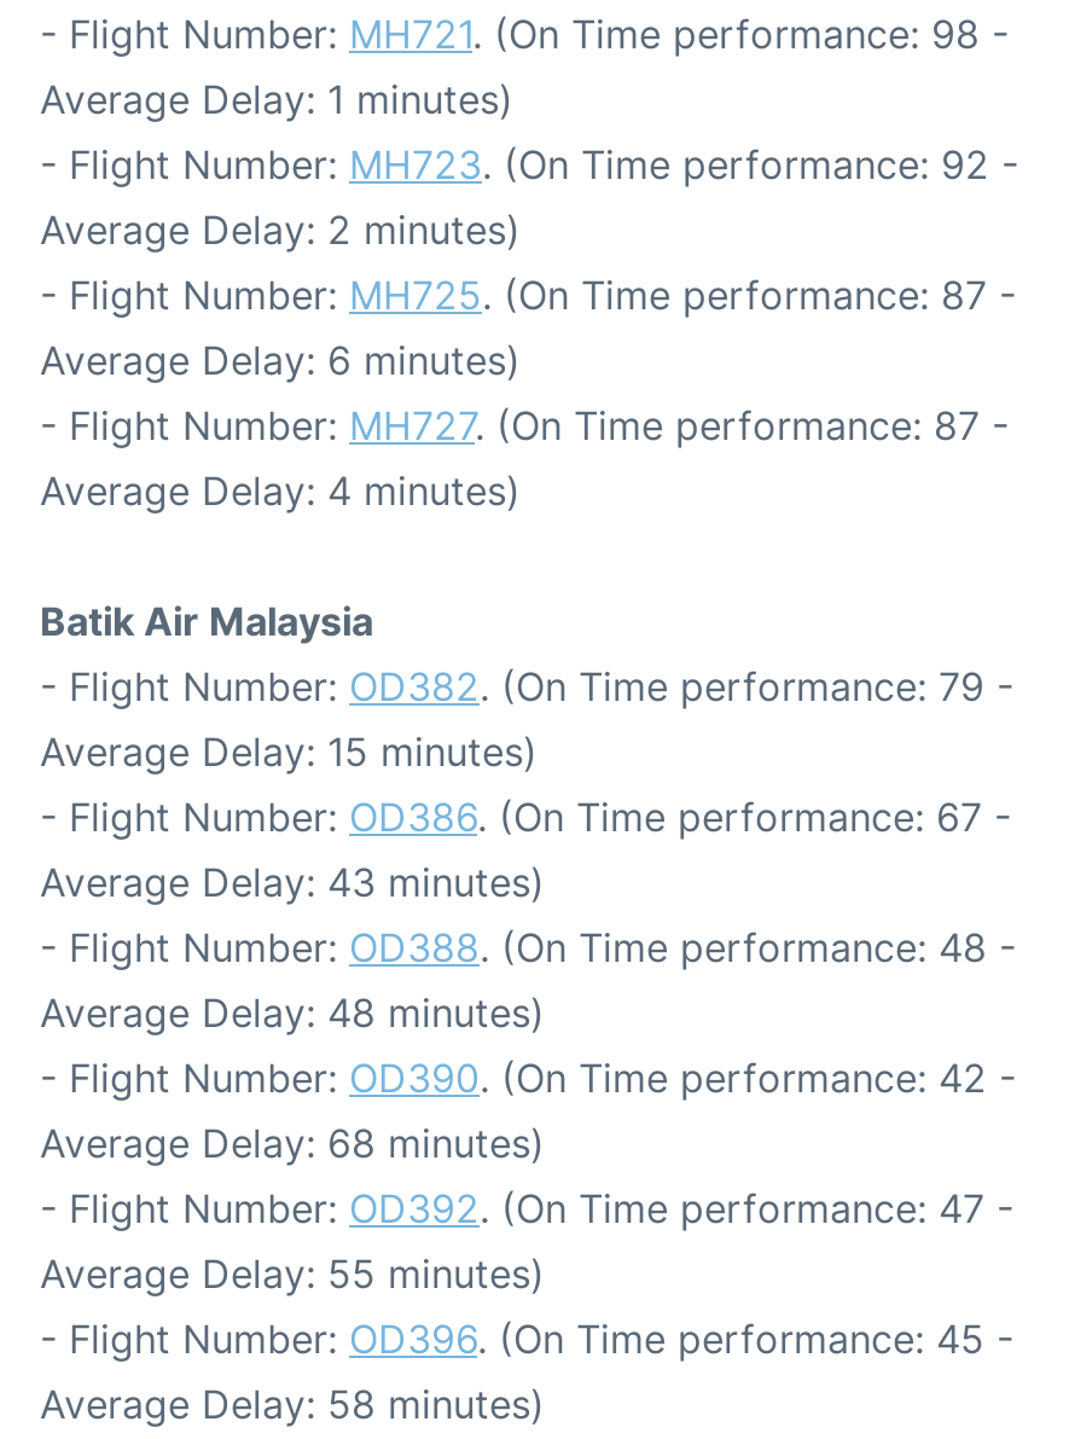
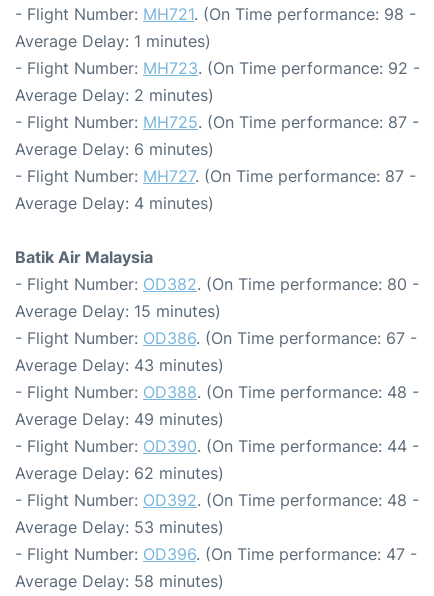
[40,662,1013,710] - Flight Number: OD382. (On Time performance: 79 - -> [15,274,419,294] - Flight Number: OD382. (On Time performance: 80 -
[40,988,545,1037] Average Delay: 48 minutes) -> [15,409,224,429] Average Delay: 49 minutes)
[40,1054,1016,1102] - Flight Number: OD390. (On Time performance: 42 - -> [15,436,419,456] - Flight Number: OD390. (On Time performance: 44 -
[40,1119,545,1167] Average Delay: 68 minutes) -> [15,463,224,483] Average Delay: 62 minutes)
[40,1184,1013,1232] - Flight Number: OD392. (On Time performance: 47 - -> [15,490,419,510] - Flight Number: OD392. (On Time performance: 48 -
[40,1249,545,1298] Average Delay: 55 minutes) -> [15,517,224,537] Average Delay: 53 minutes)
[40,1315,1013,1363] - Flight Number: OD396. (On Time performance: 45 - -> [15,544,417,564] - Flight Number: OD396. (On Time performance: 47 -

